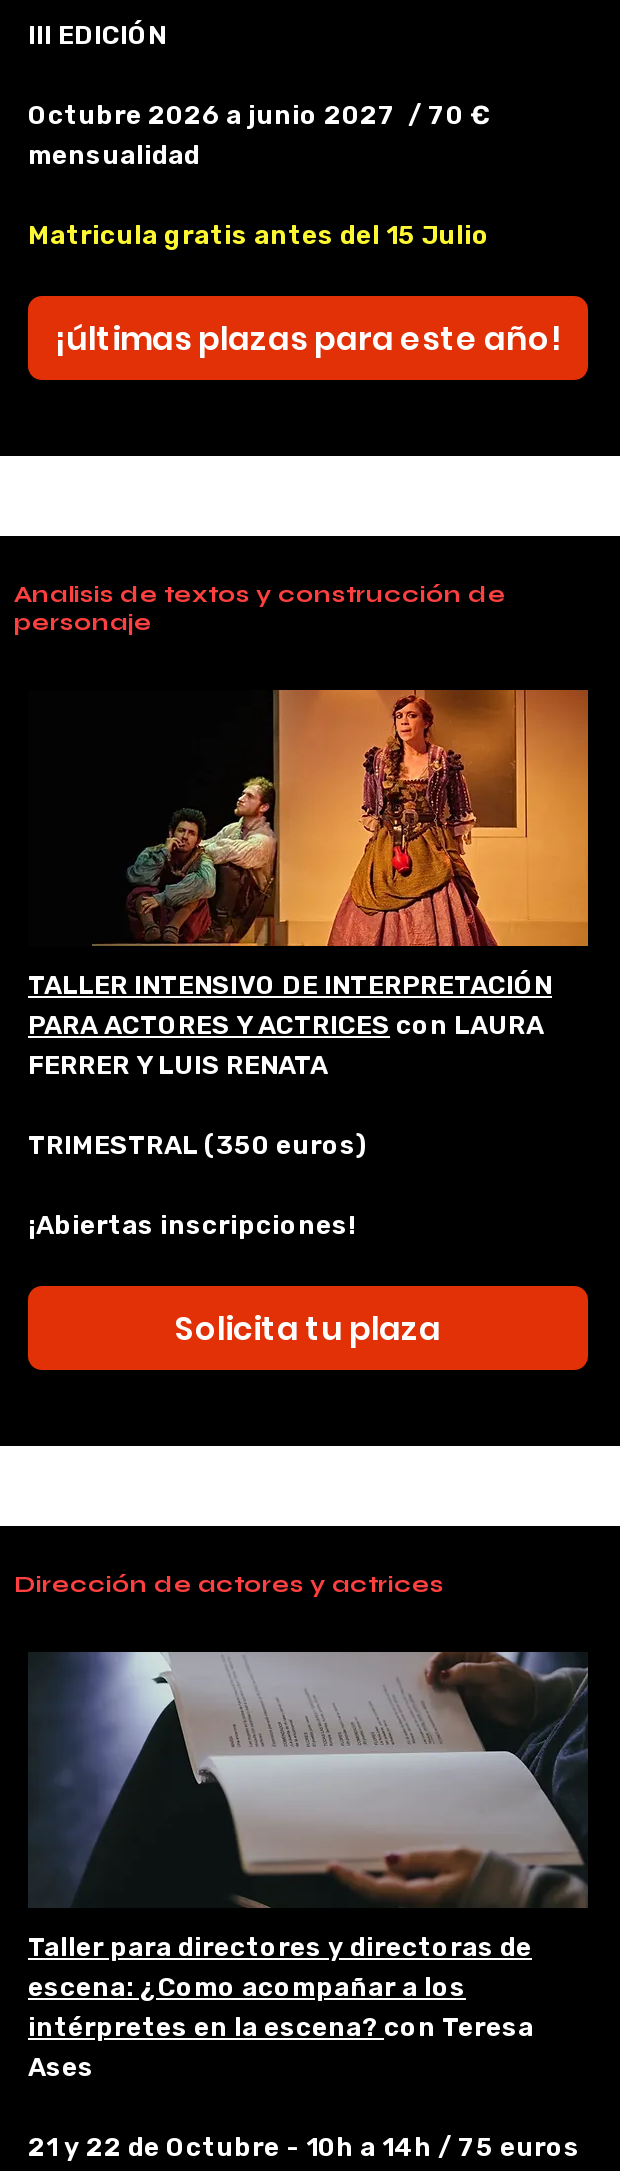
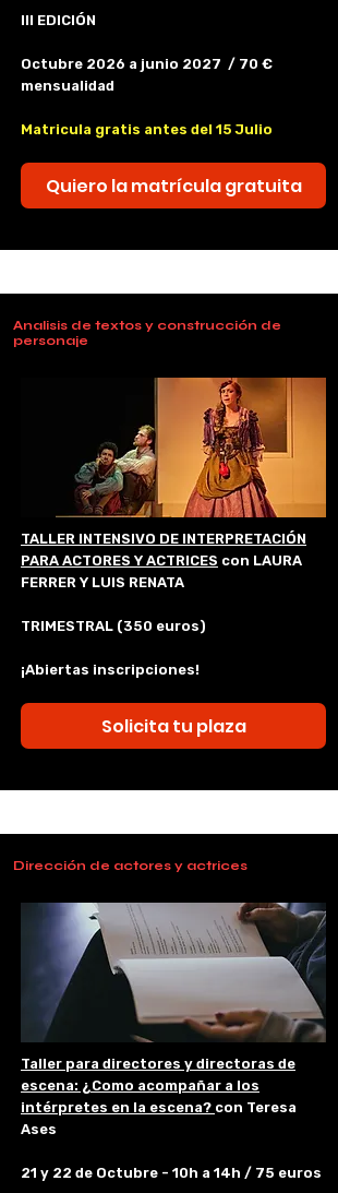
[54,315,562,361] ¡últimas plazas para este año! -> [45,173,301,198] Quiero la matrícula gratuita

